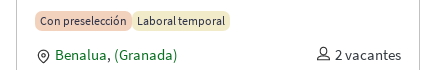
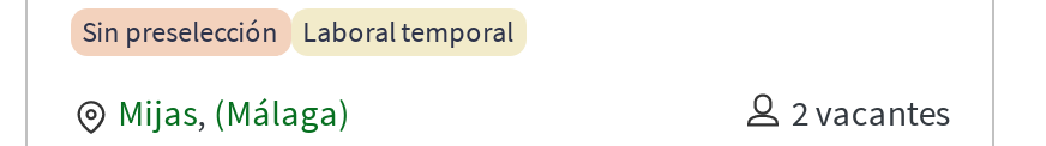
[40,13,127,28] Con preselección -> [82,14,279,50] Sin preselección
[55,45,178,64] Benalua, (Granada) -> [118,90,351,136] Mijas, (Málaga)

